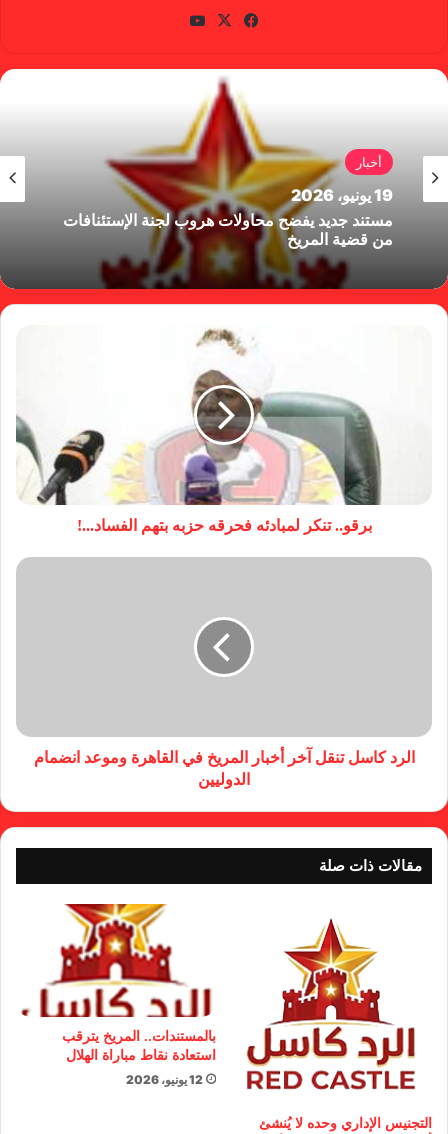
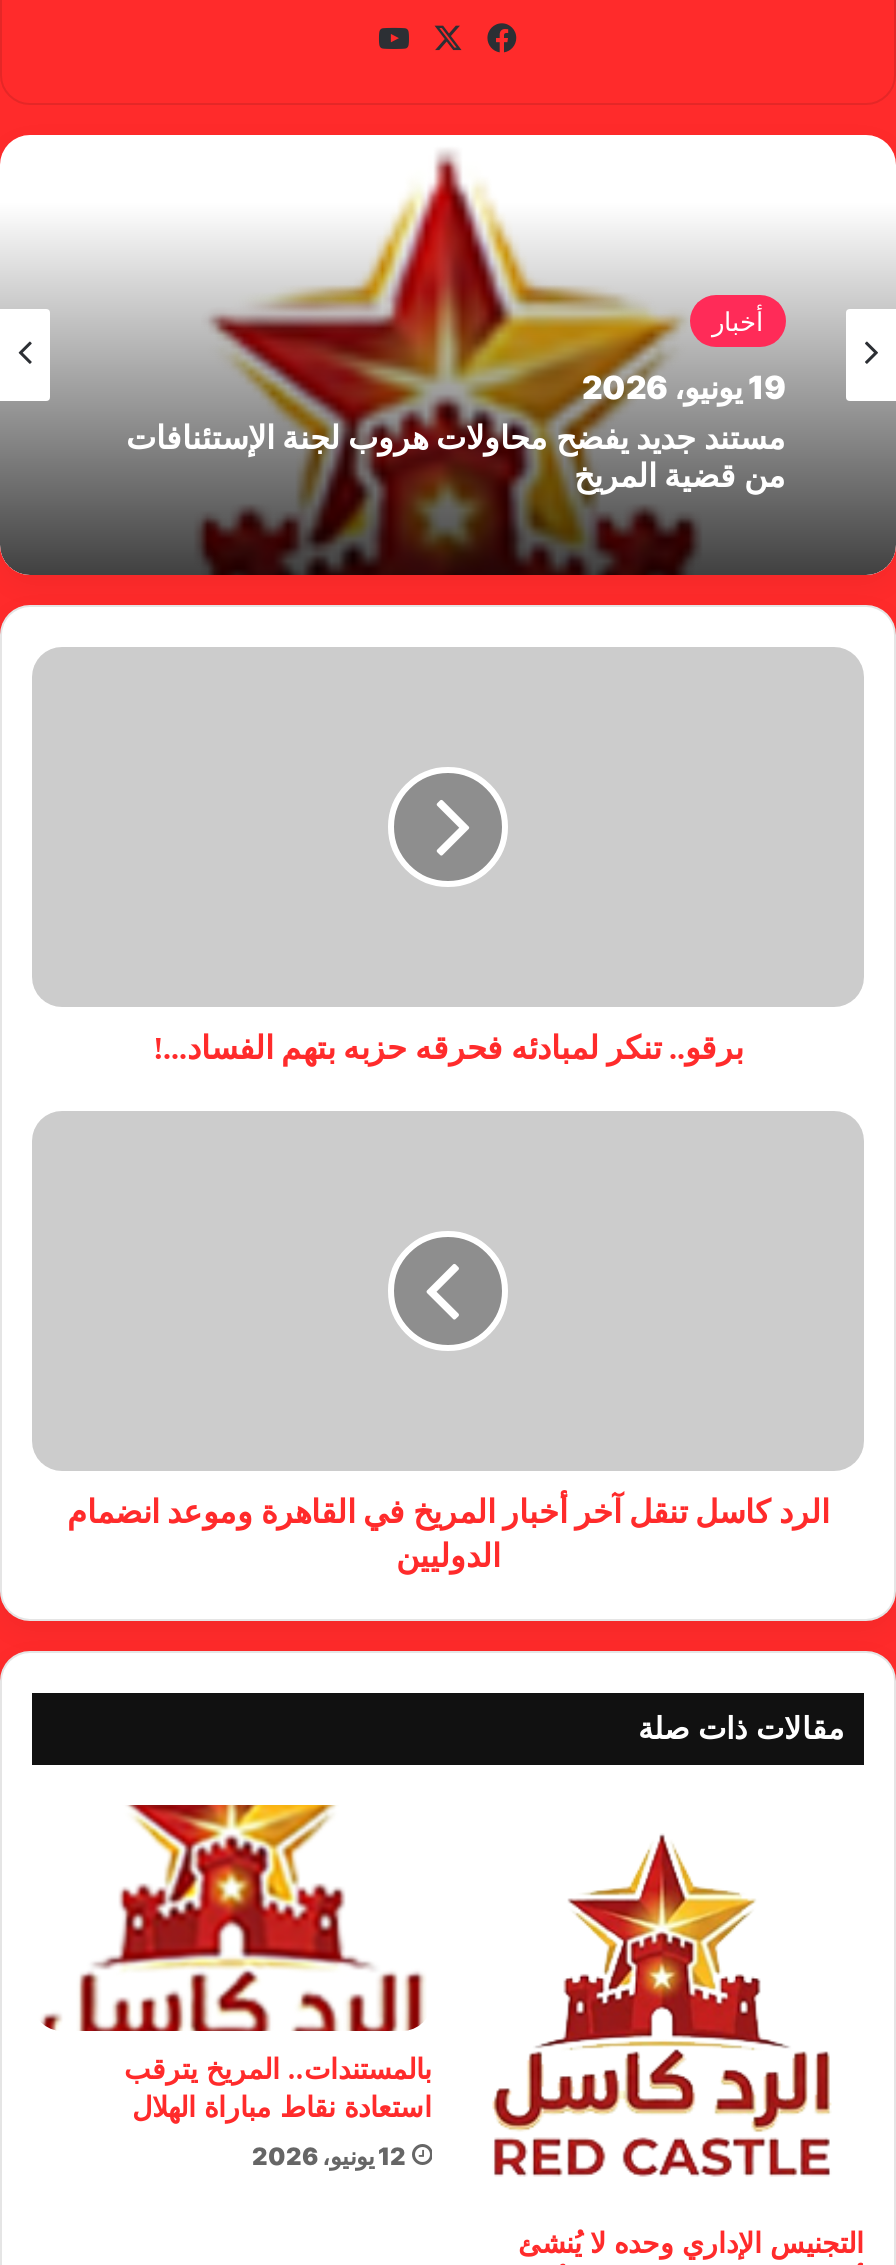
[16,326,431,505] [image] -> none

